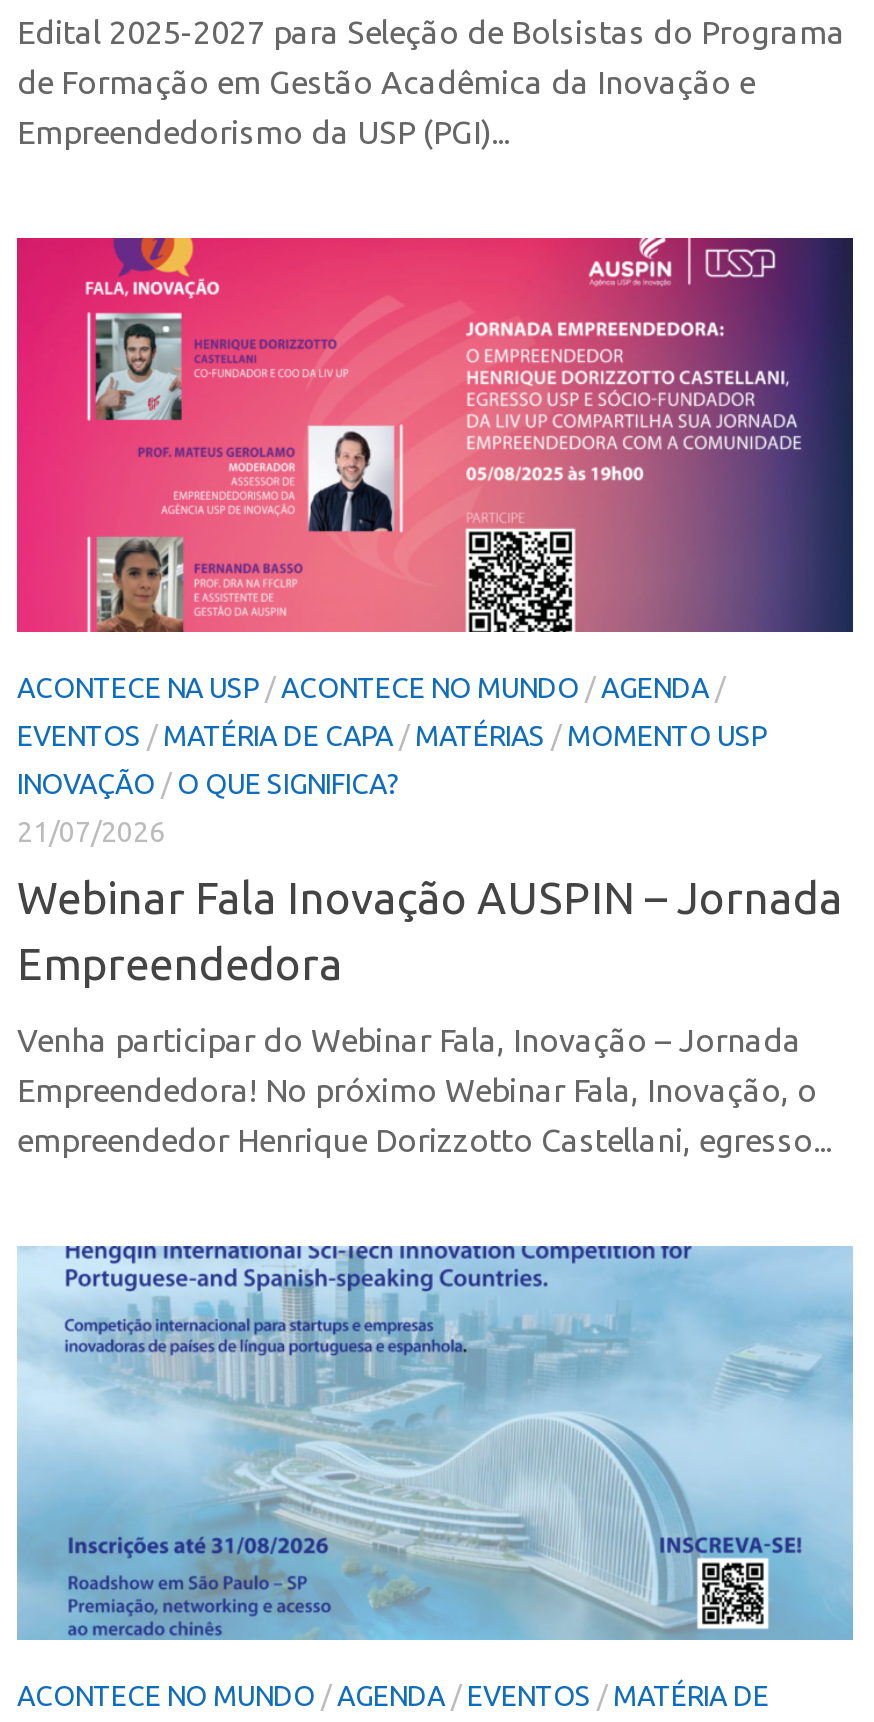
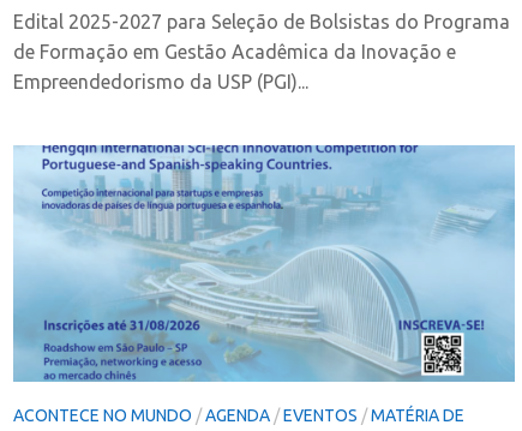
[15,235,855,1158] [image] | ACONTECE NA USP / ACONTECE NO MUNDO / AGENDA / | EVENTOS / MATÉRIA DE CAPA / MATÉRIAS / MOMENTO USP | INOVAÇÃO / O QUE SIGNIFICA? | 21/07/2026 | Webinar Fala Inovação AUSPIN – Jornada | Empreendedora | Venha participar do Webinar Fala, Inovação – Jornada | Empreendedora! No próximo Webinar Fala, Inovação, o | empreendedor Henrique Dorizzotto Castellani, egresso... -> none

